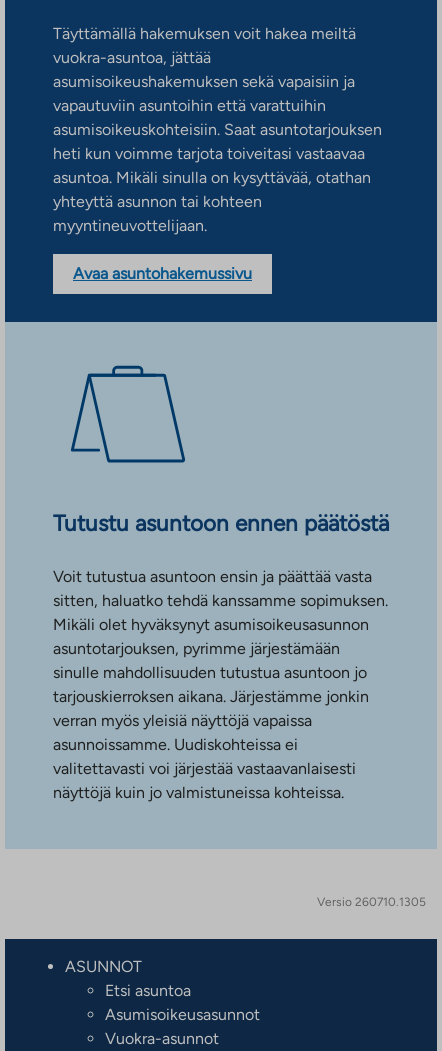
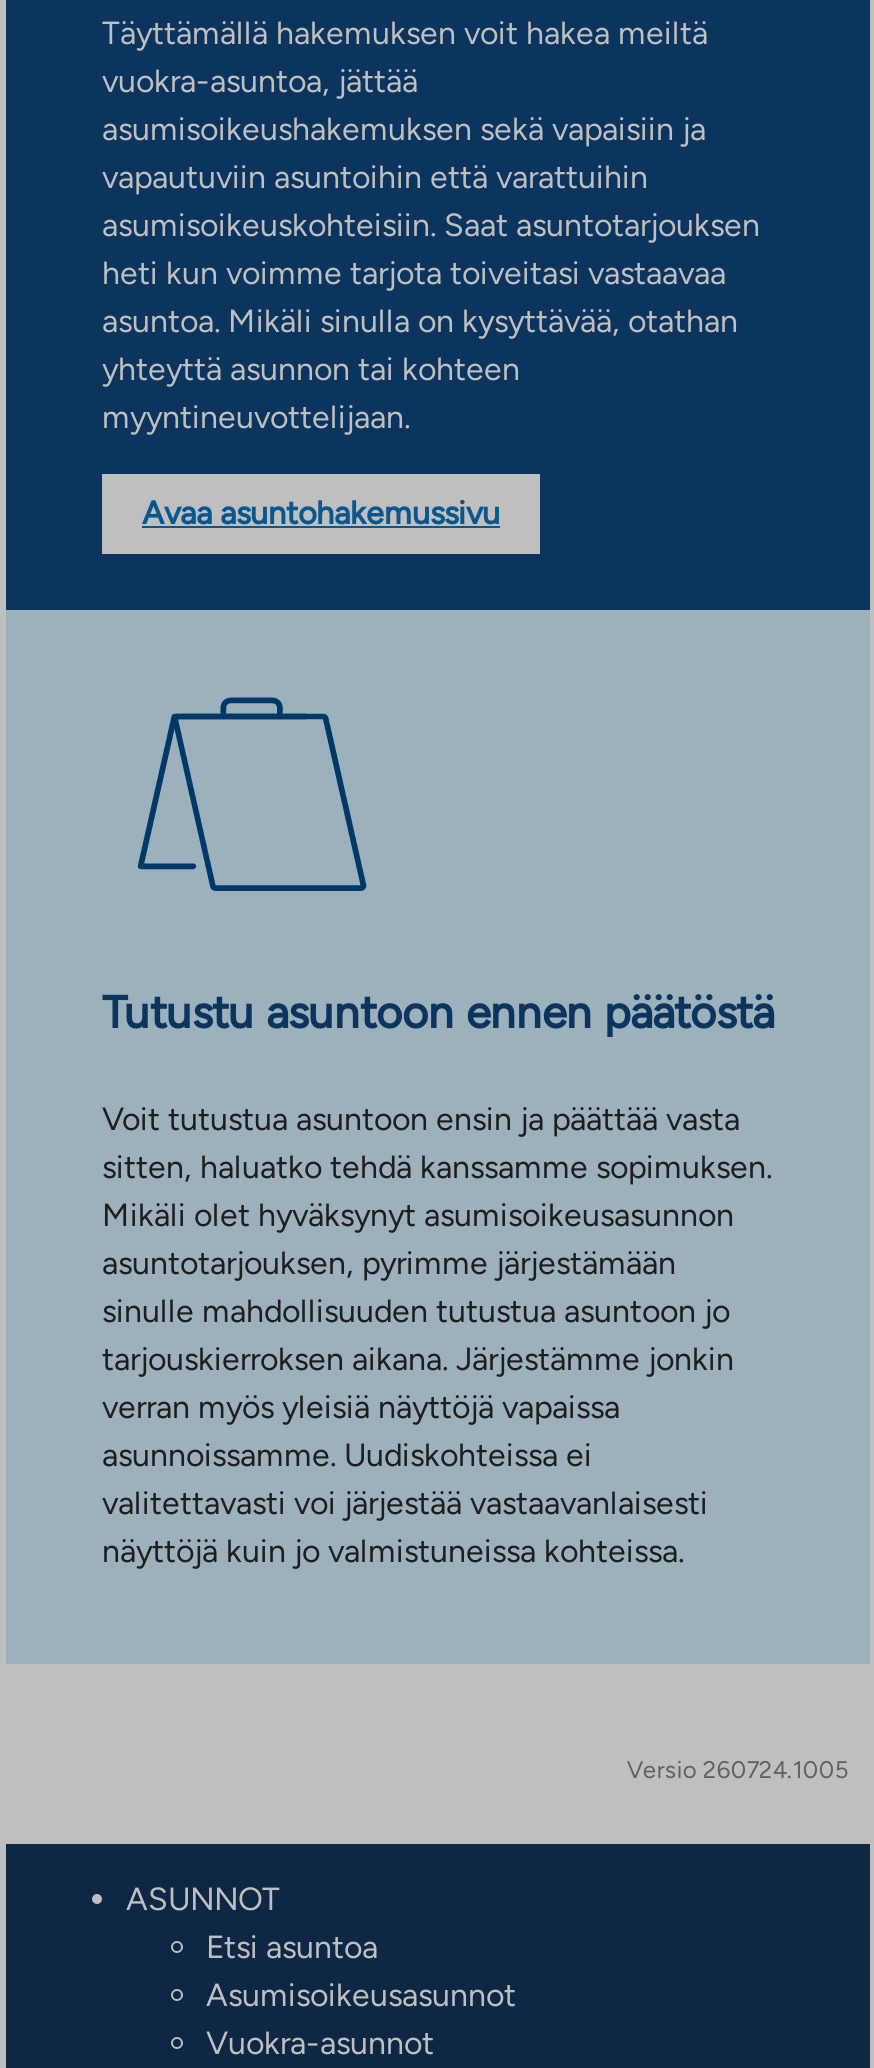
[317,894,426,908] Versio 260710.1305 -> [627,1755,849,1783] Versio 260724.1005

